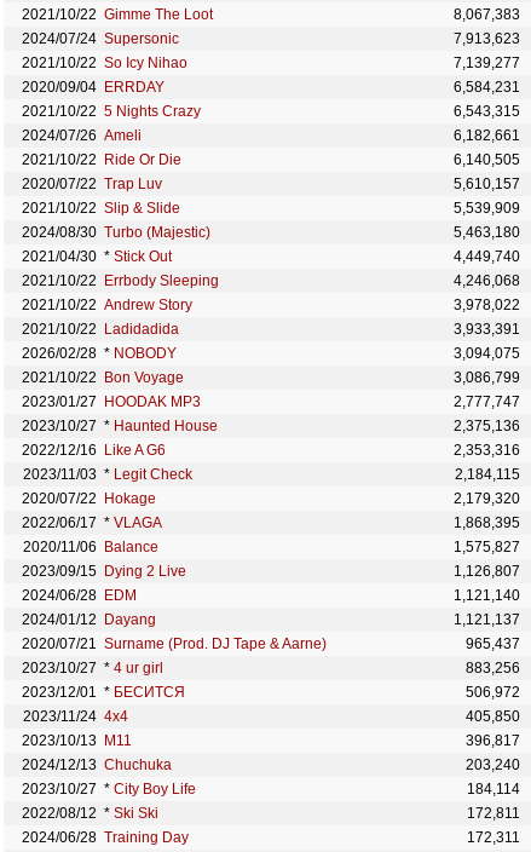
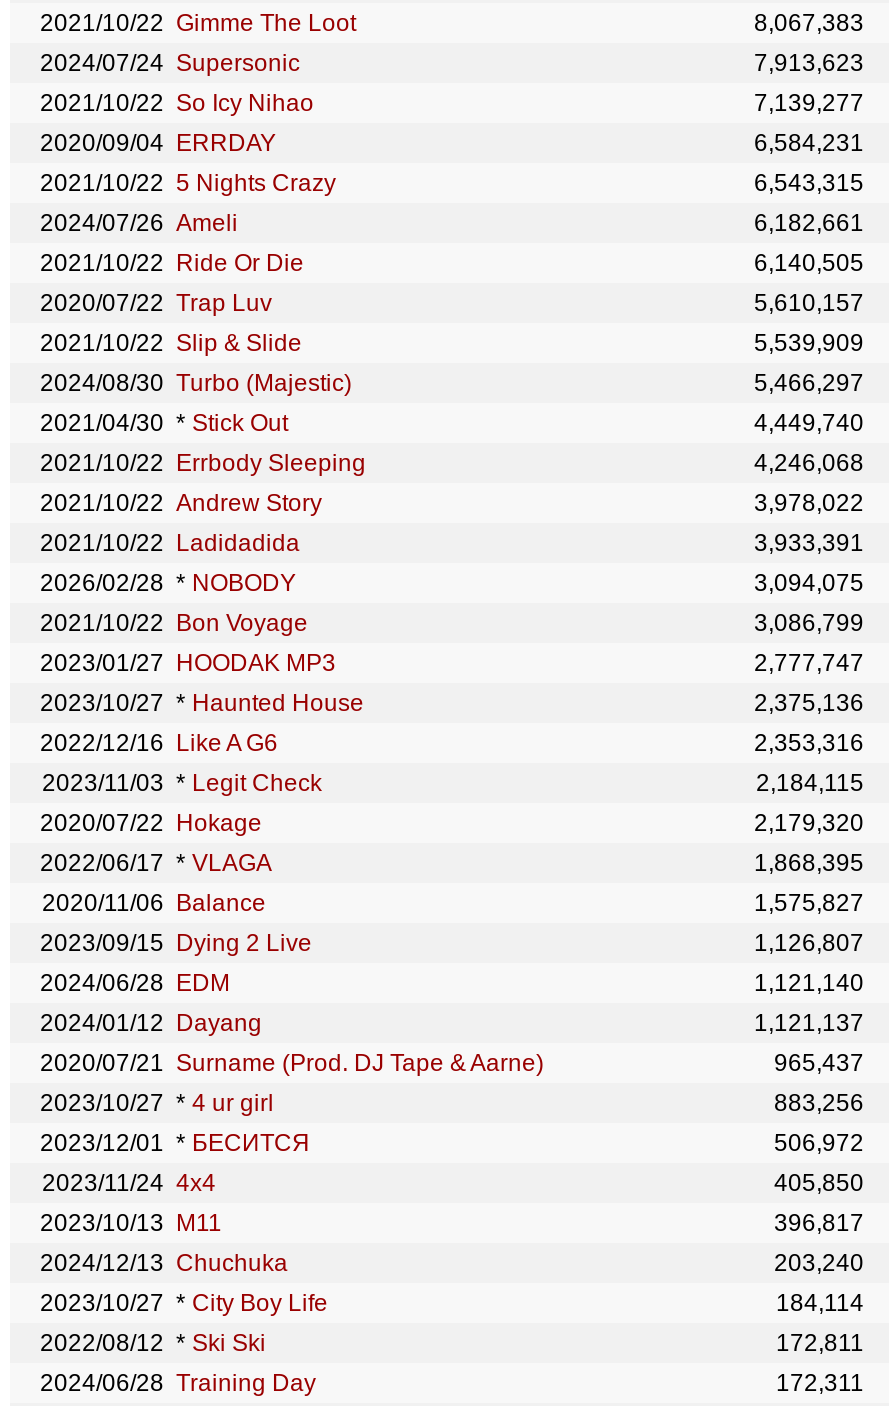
[454,224,520,241] 5,463,180 -> [754,369,864,397] 5,466,297

